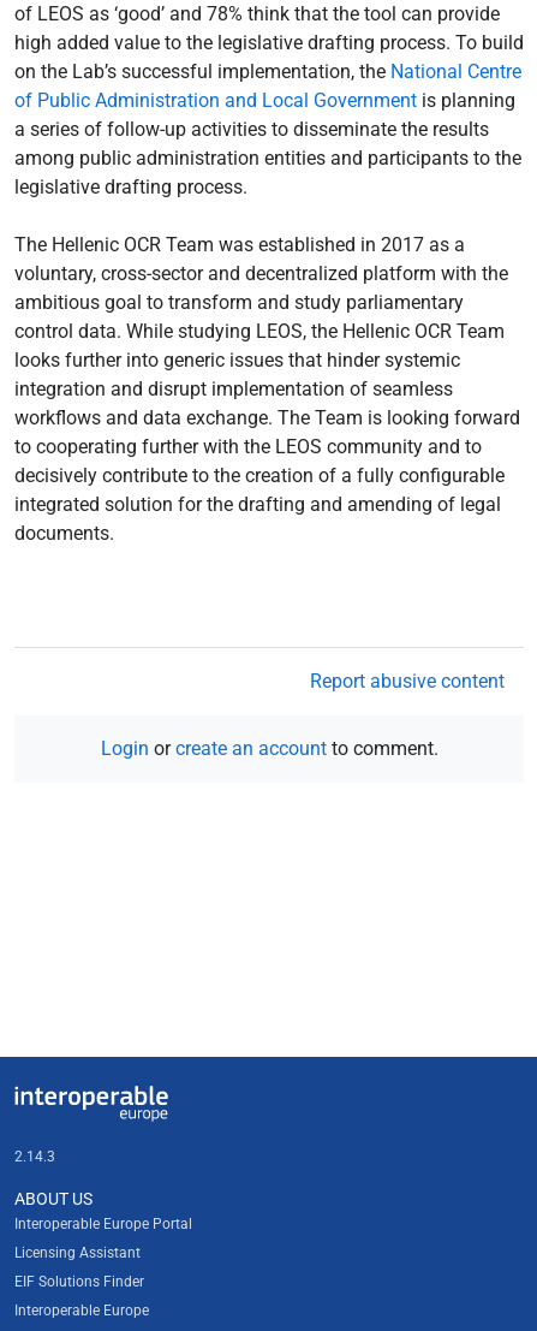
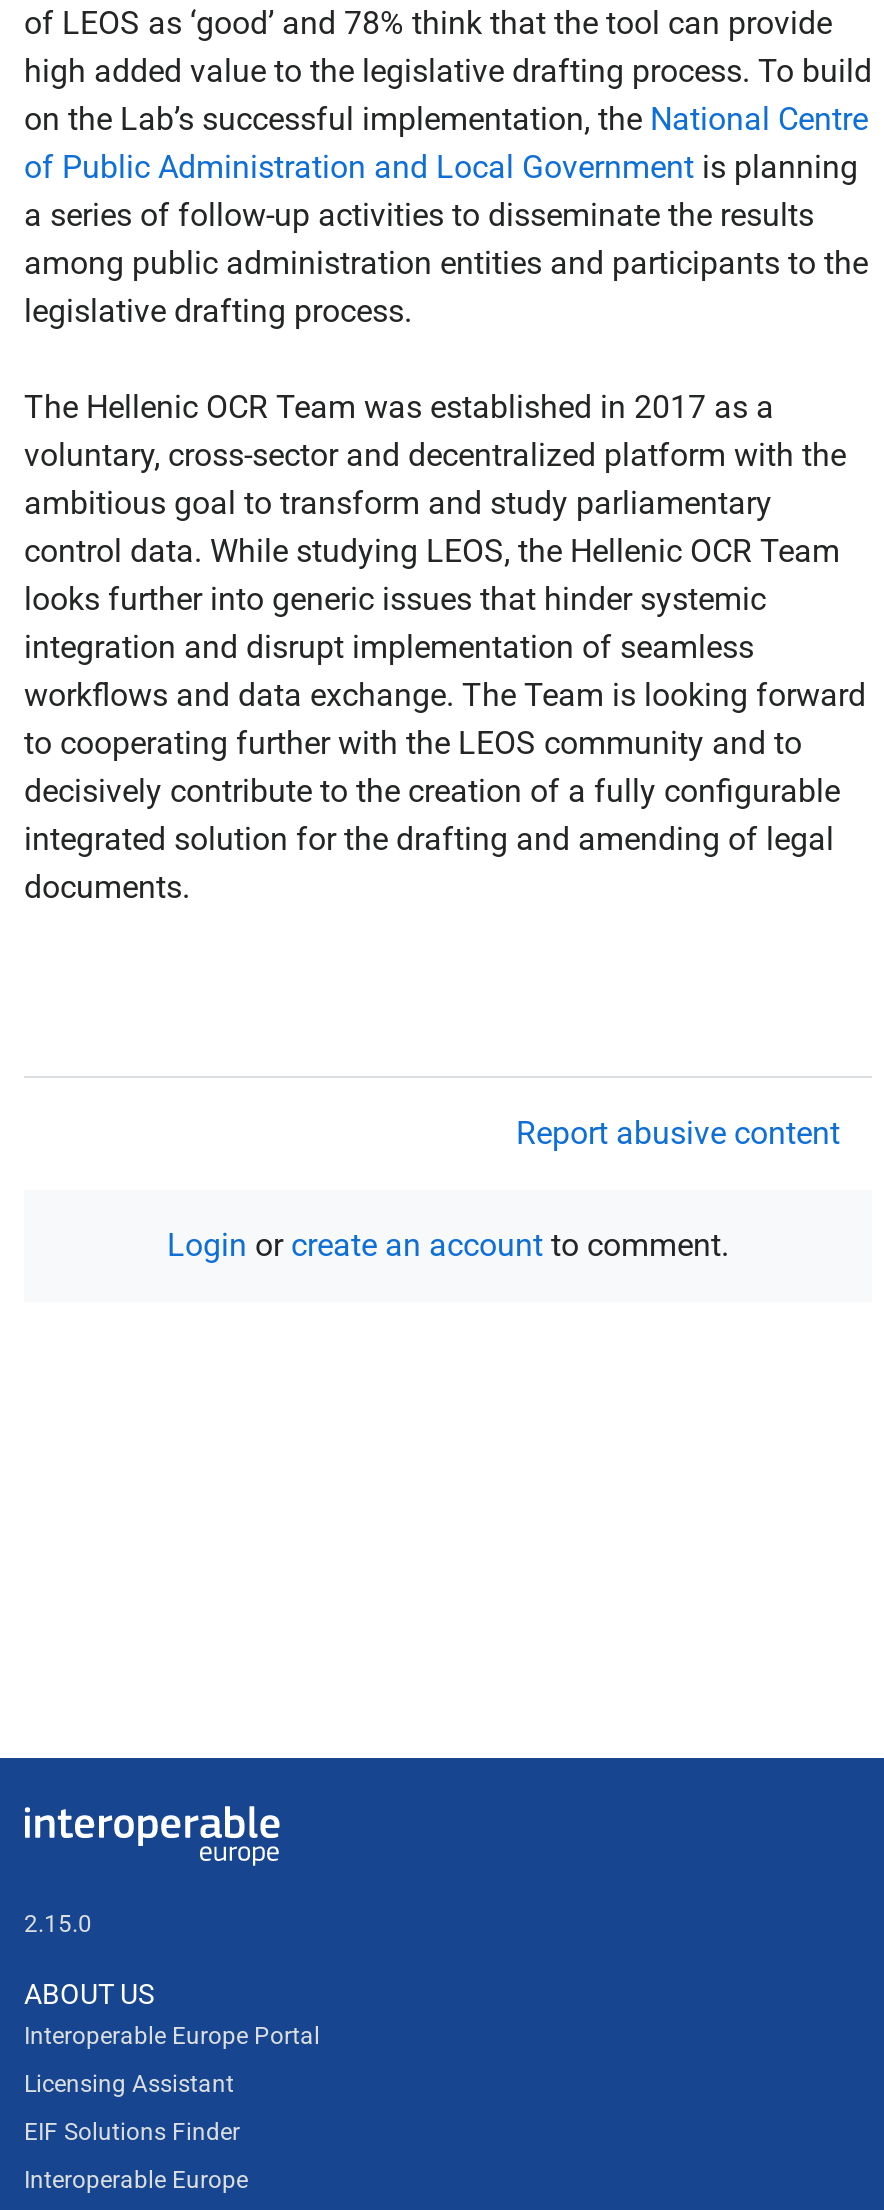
[14,1148,55,1165] 2.14.3 -> [24,1910,92,1938] 2.15.0

